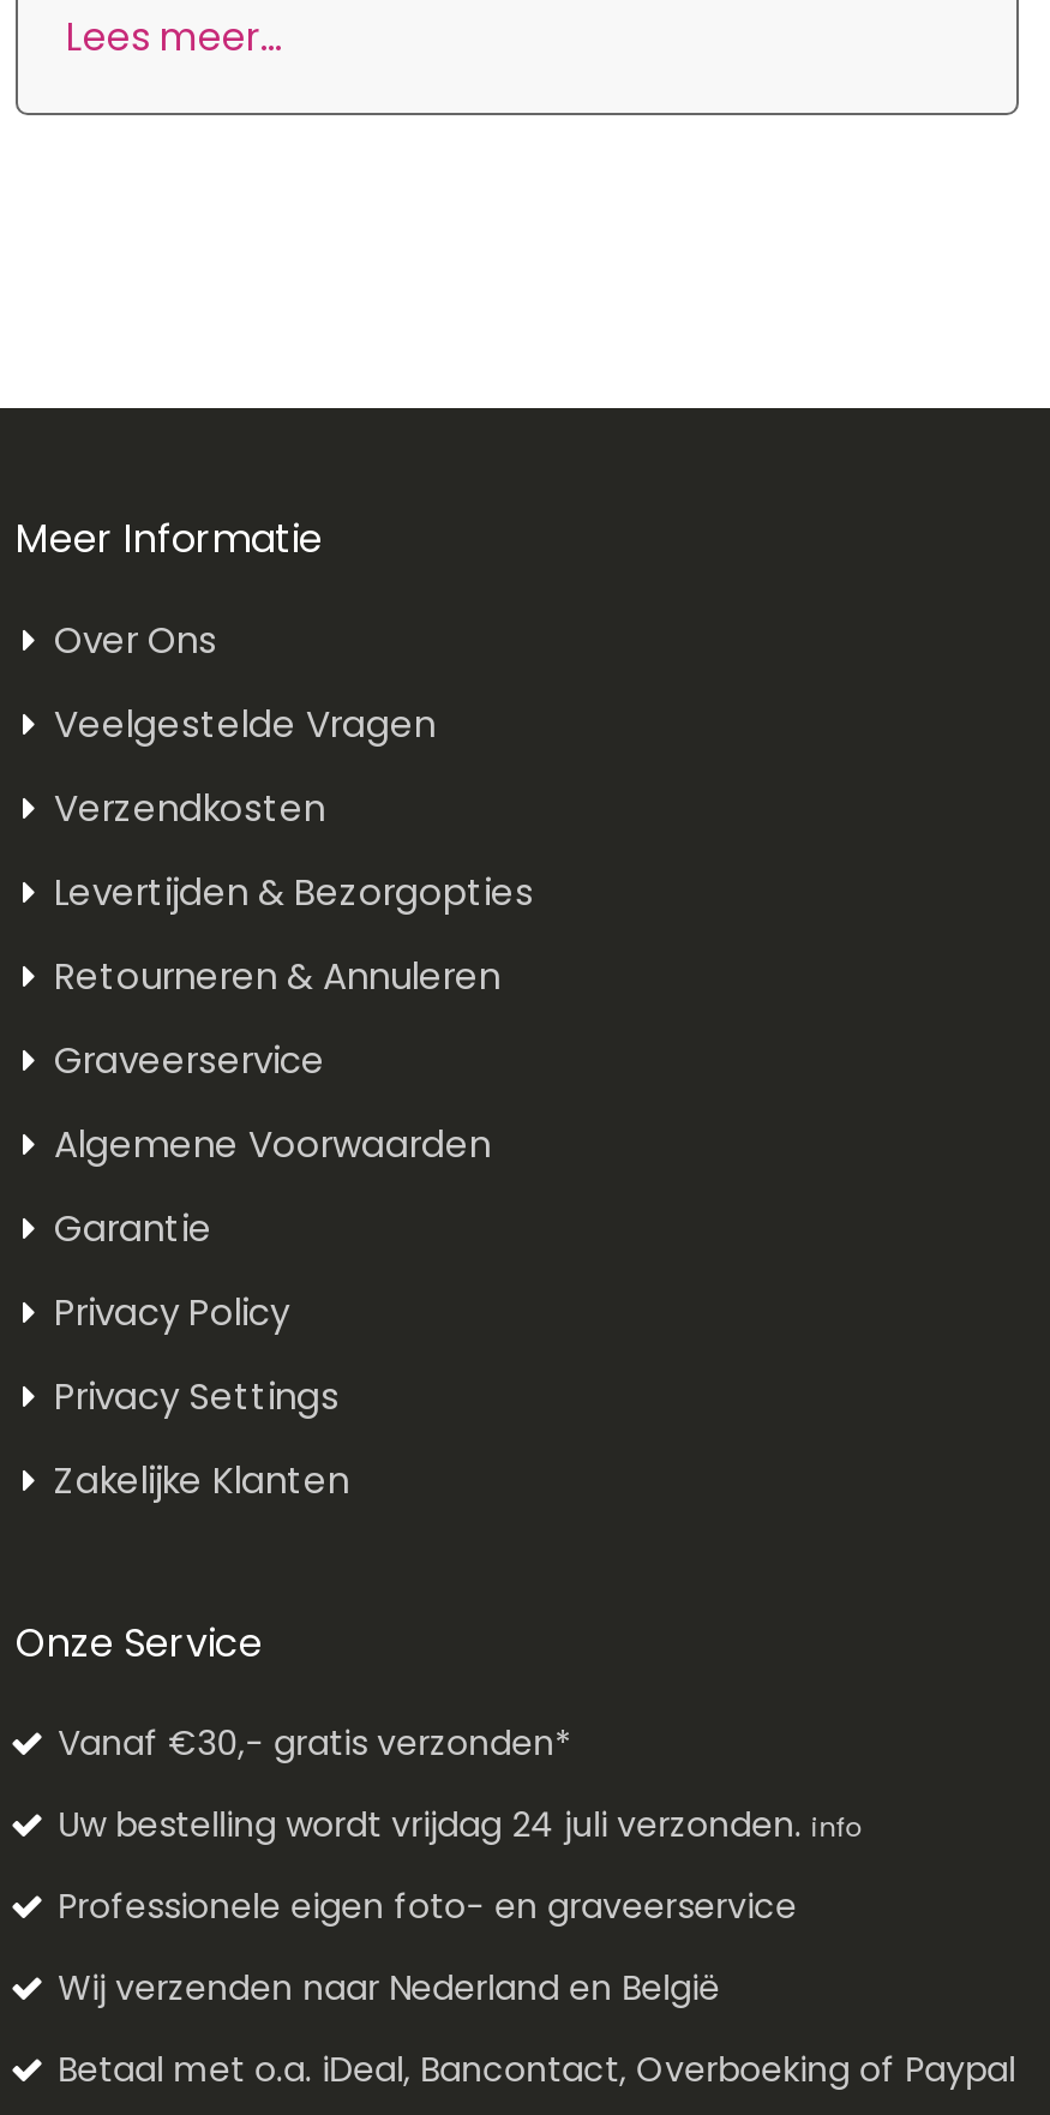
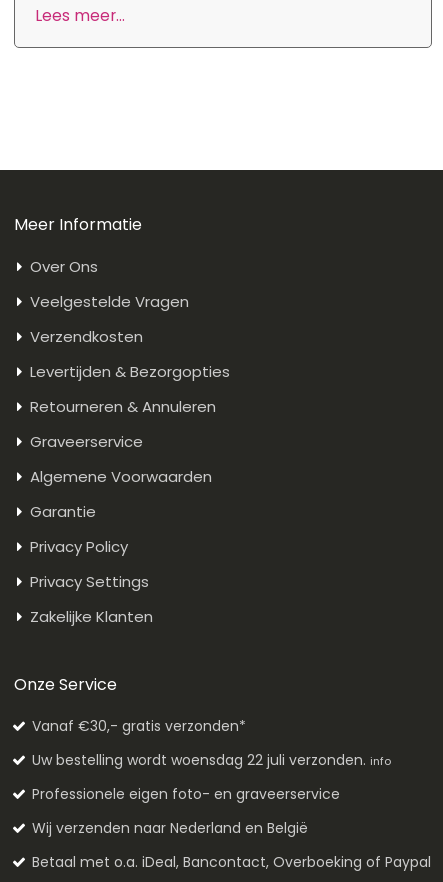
[58,1801,862,1849] Uw bestelling wordt vrijdag 24 juli verzonden. info -> [32,750,391,770] Uw bestelling wordt woensdag 22 juli verzonden. info

